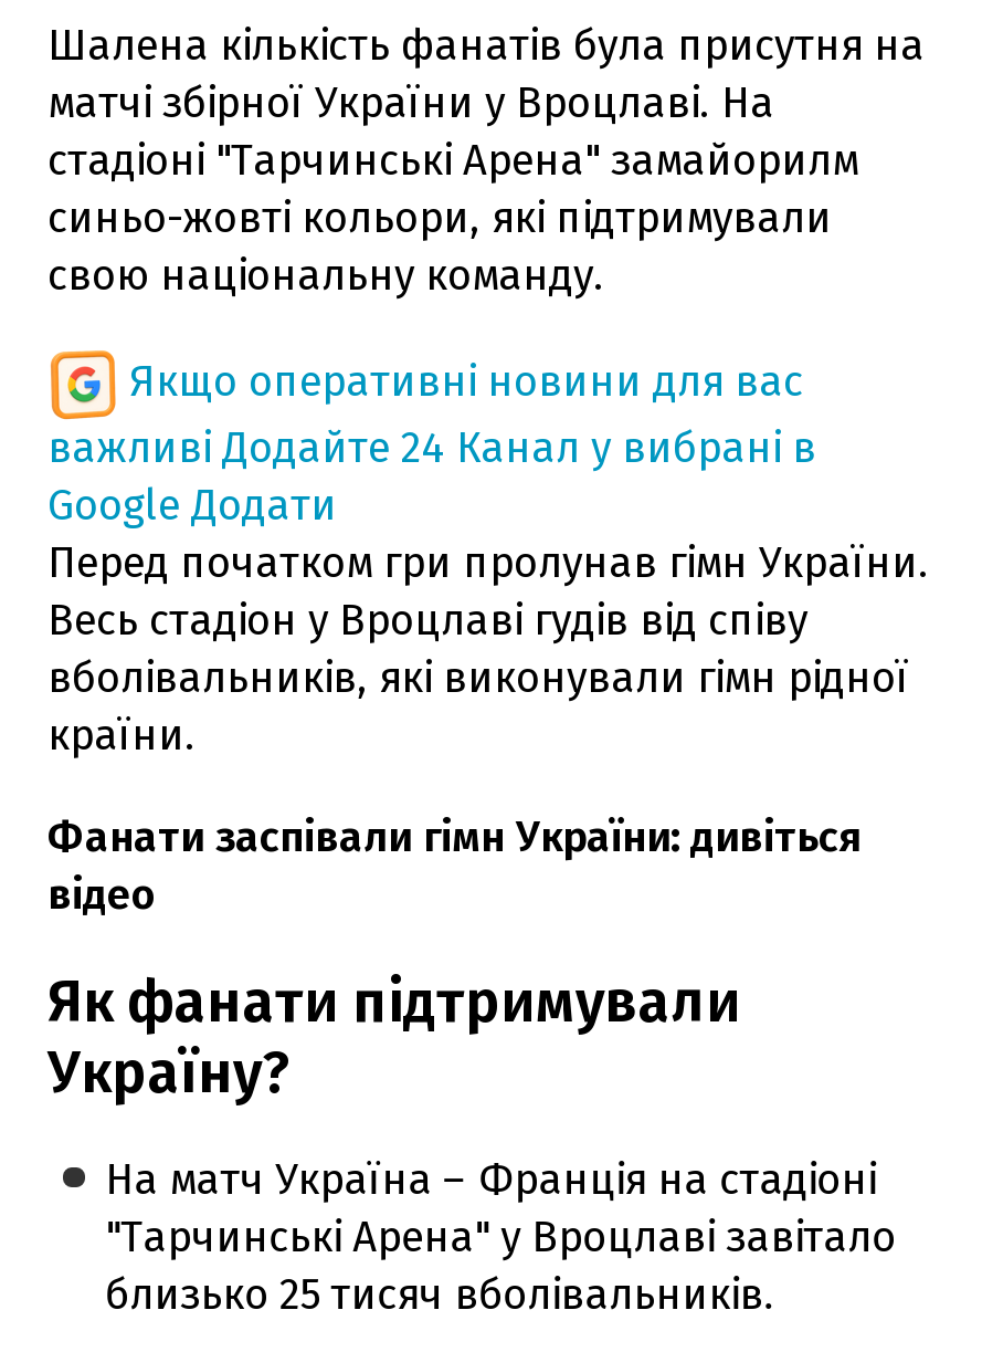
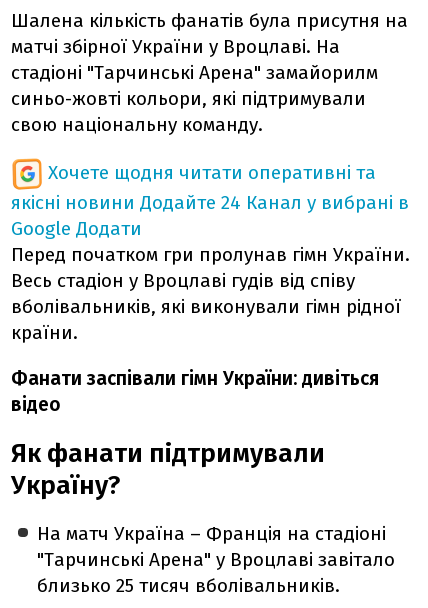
[47,355,816,472] Якщо оперативні новини для вас | важливі Додайте 24 Канал у вибрані в -> [11,161,409,214] Хочете щодня читати оперативні та | якісні новини Додайте 24 Канал у вибрані в

